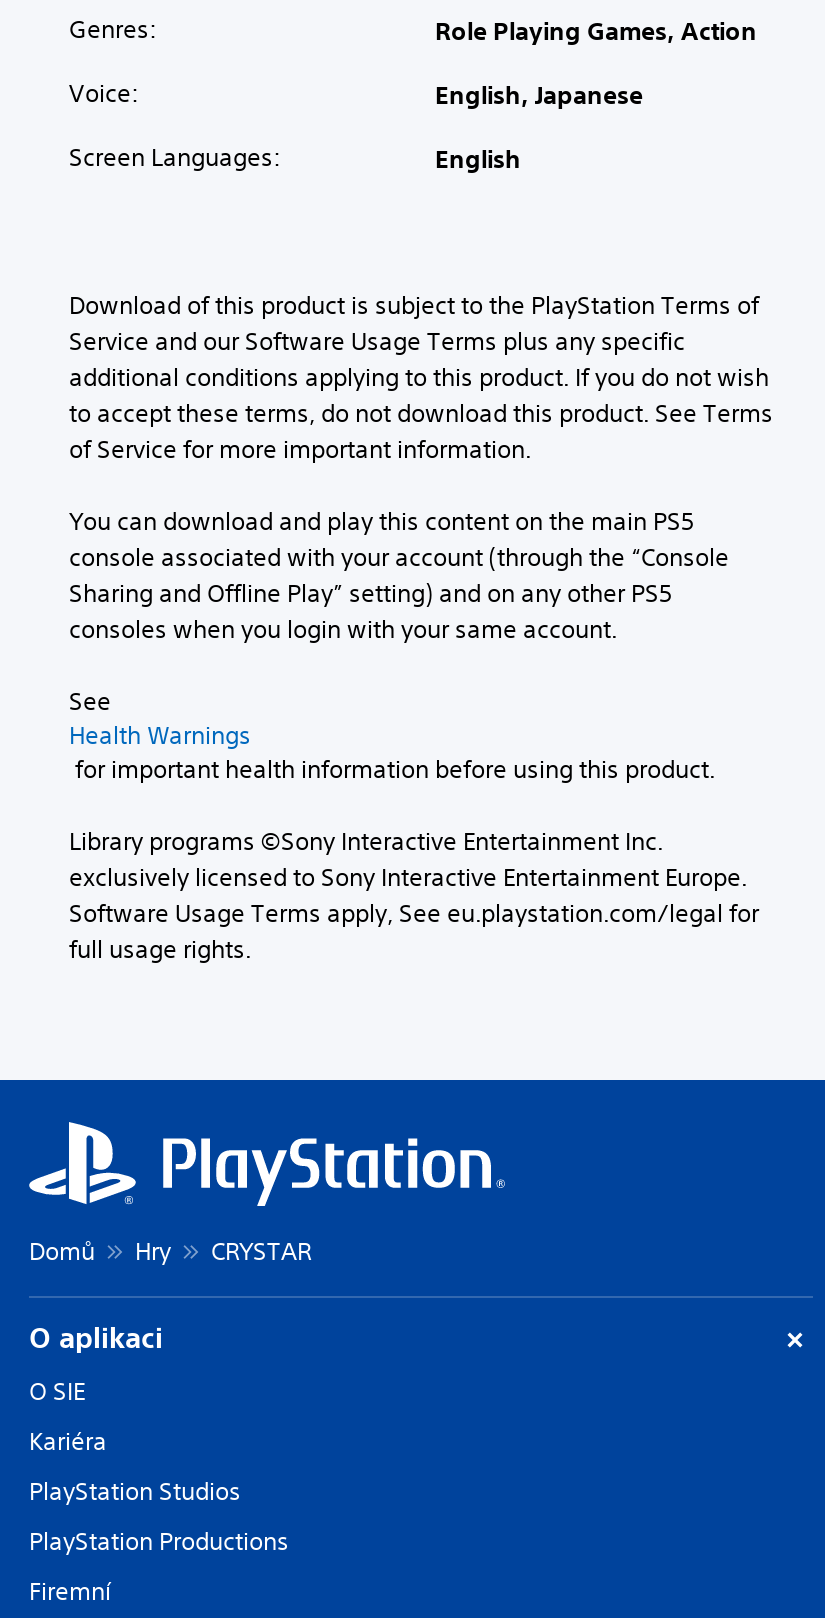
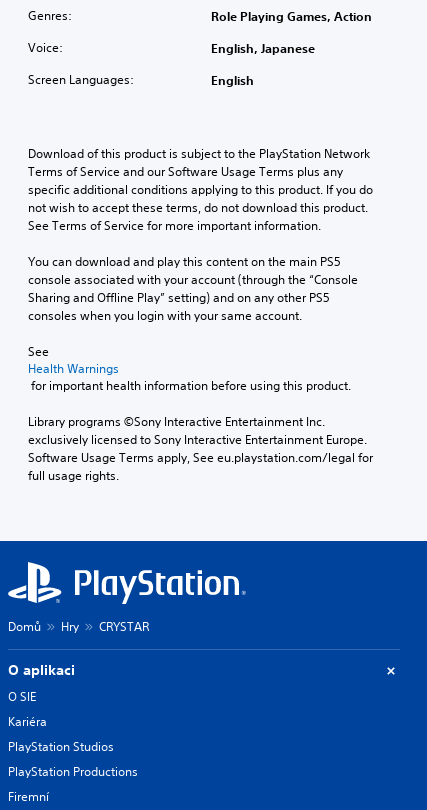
[69,288,773,466] Download of this product is subject to the PlayStation Terms of | Service and our Software Usage Terms plus any specific | additional conditions applying to this product. If you do not wish | to accept these terms, do not download this product. See Terms | of Service for more important information. -> [28,145,373,234] Download of this product is subject to the PlayStation Network | Terms of Service and our Software Usage Terms plus any | specific additional conditions applying to this product. If you do | not wish to accept these terms, do not download this product. | See Terms of Service for more important information.

